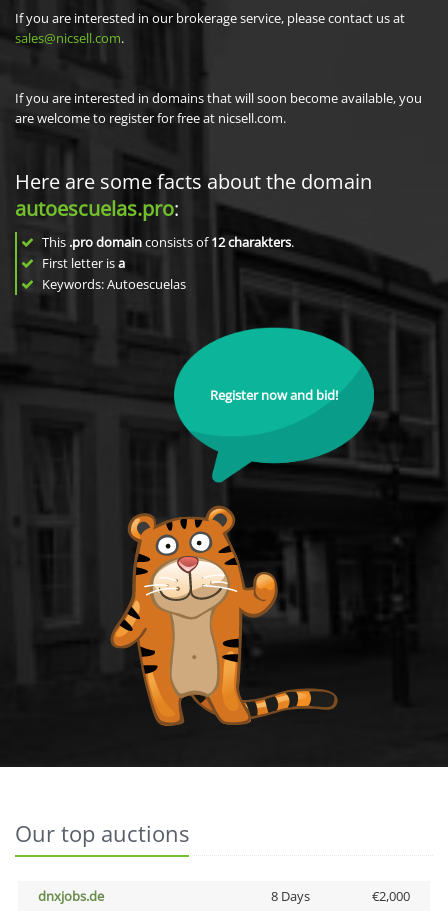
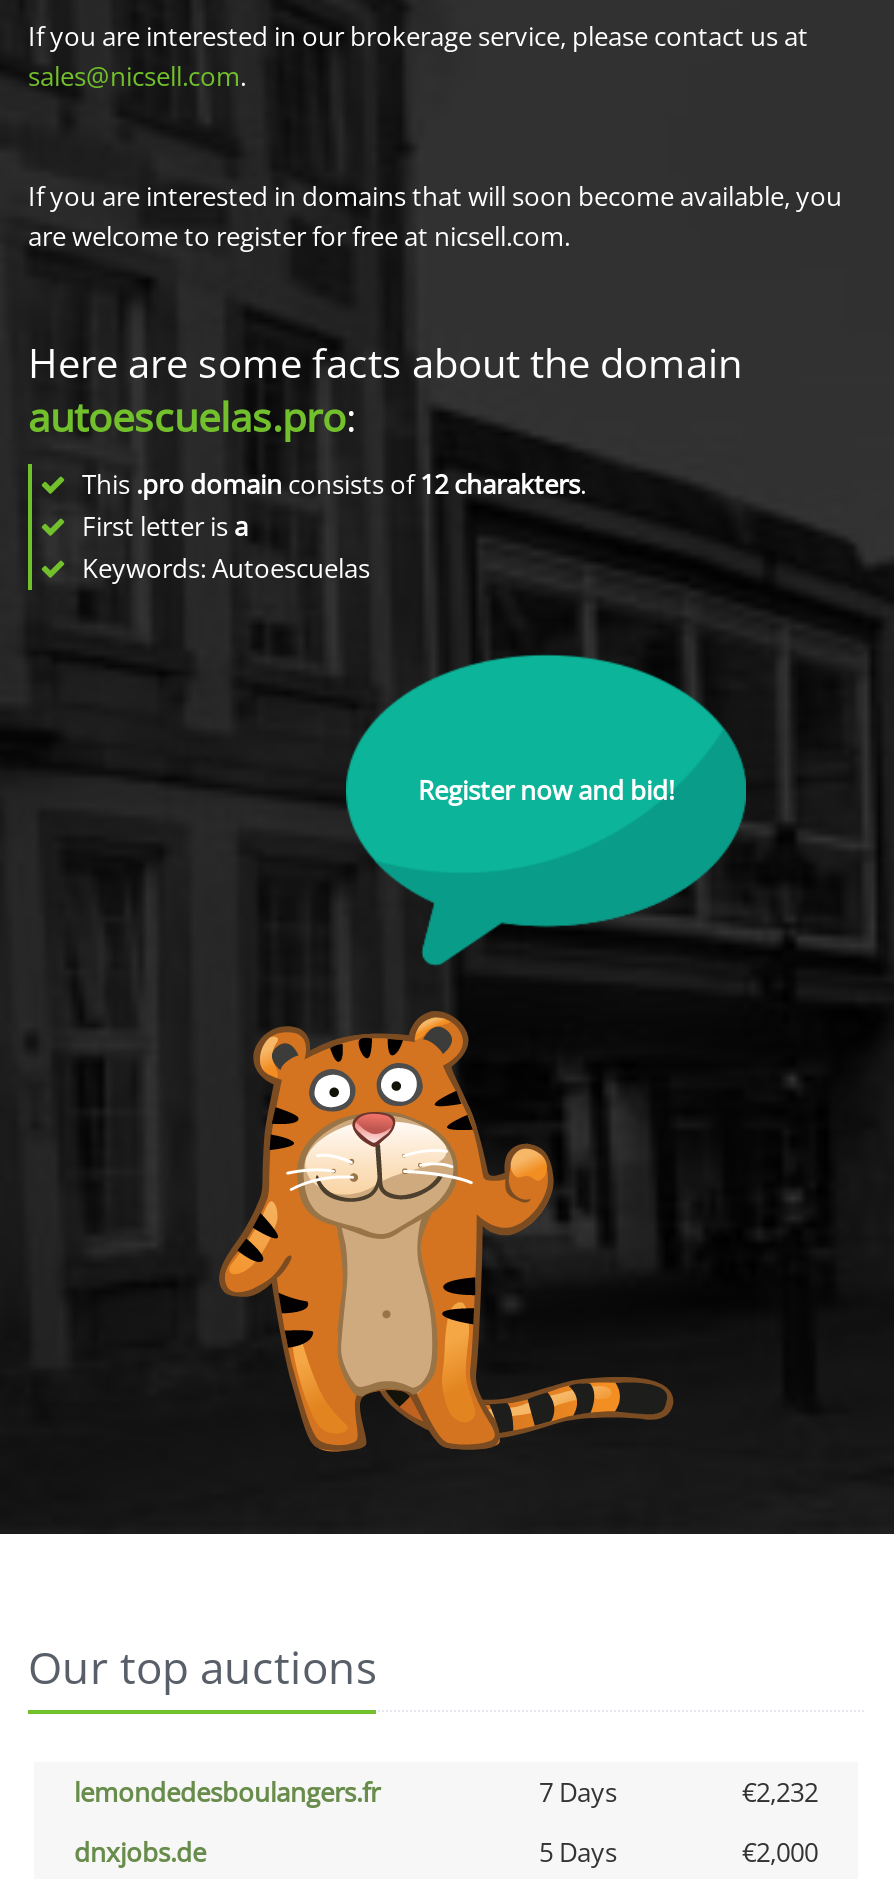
none -> [74,1774,818,1810] lemondedesboulangers.fr | 7 Days | €2,232
[270,887,309,905] 8 Days -> [539,1834,617,1870] 5 Days

